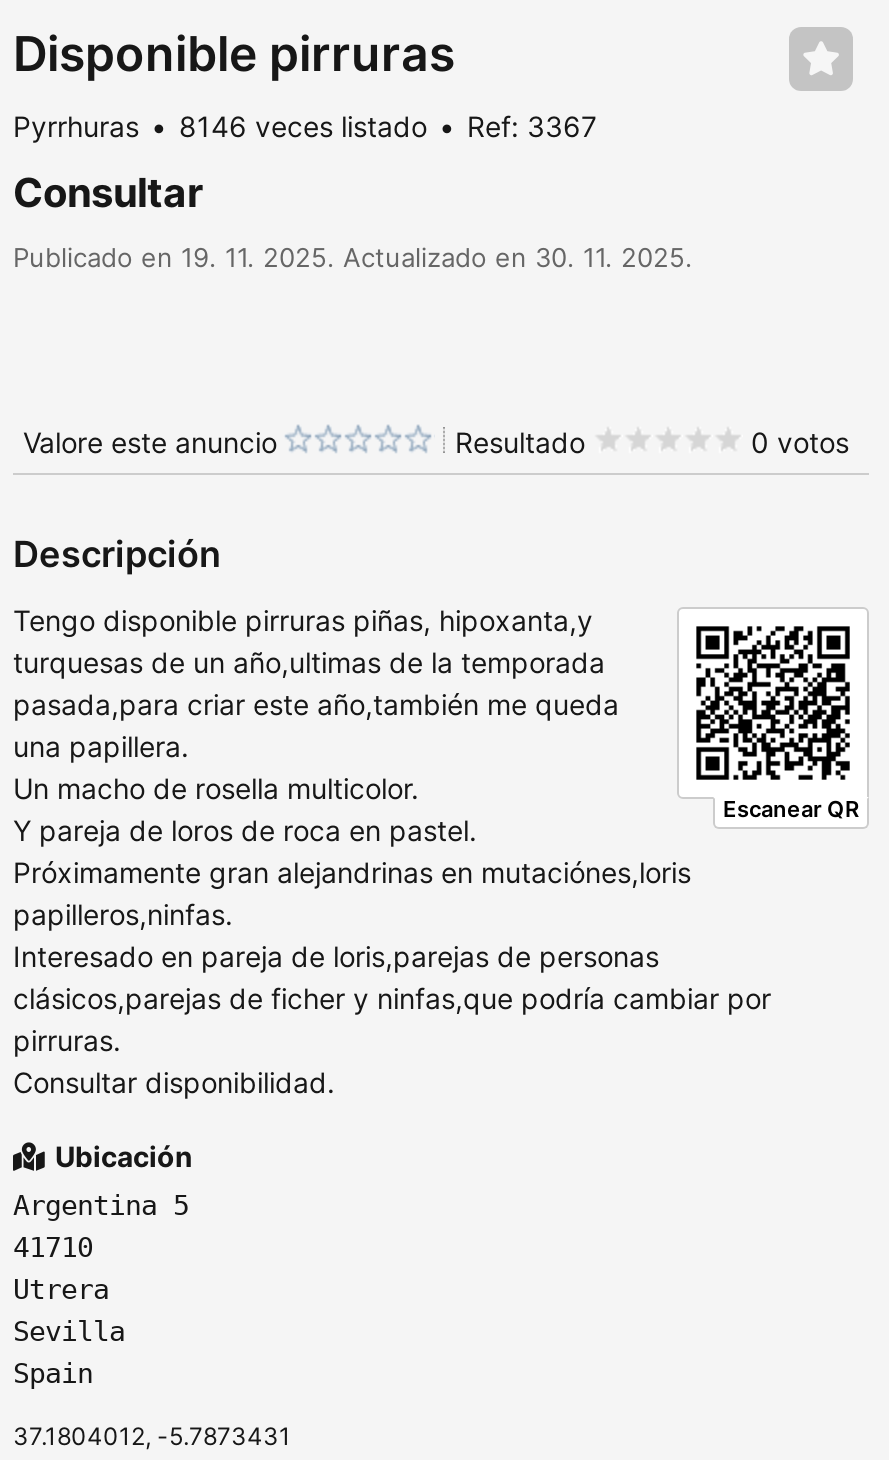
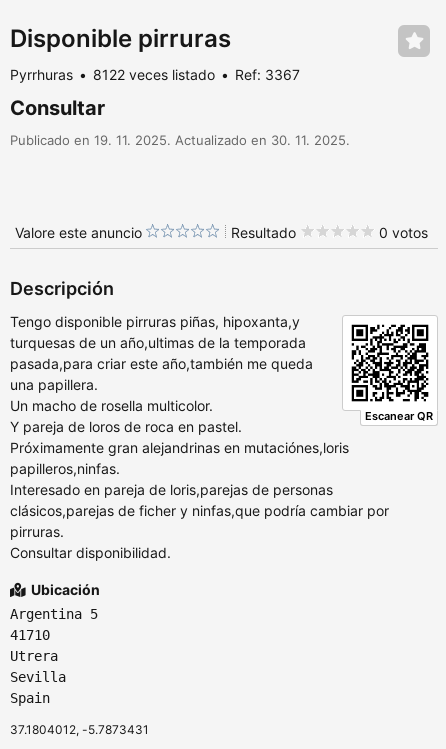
[179,109,427,143] 8146 veces listado -> [93,66,215,83] 8122 veces listado

